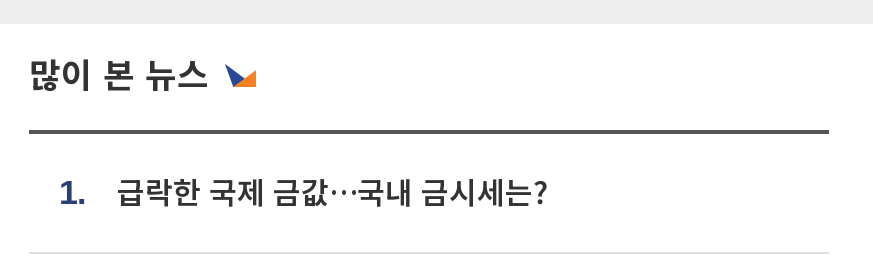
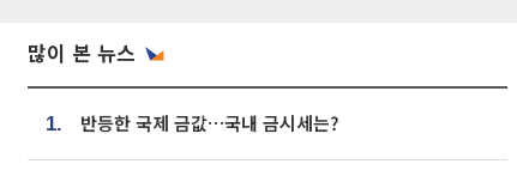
[117,170,549,212] 급락한 국제 금값…국내 금시세는? -> [80,110,339,135] 반등한 국제 금값…국내 금시세는?

